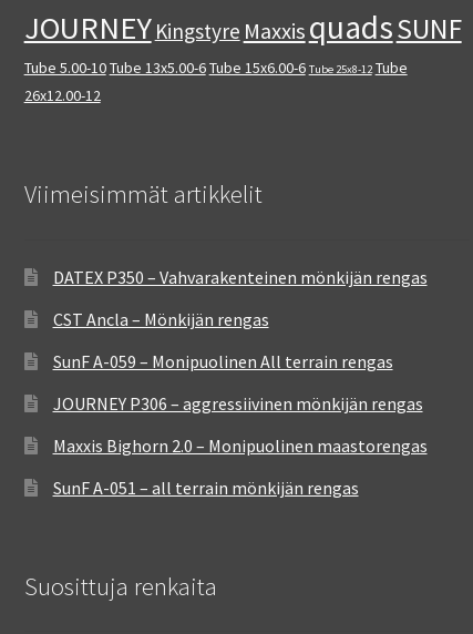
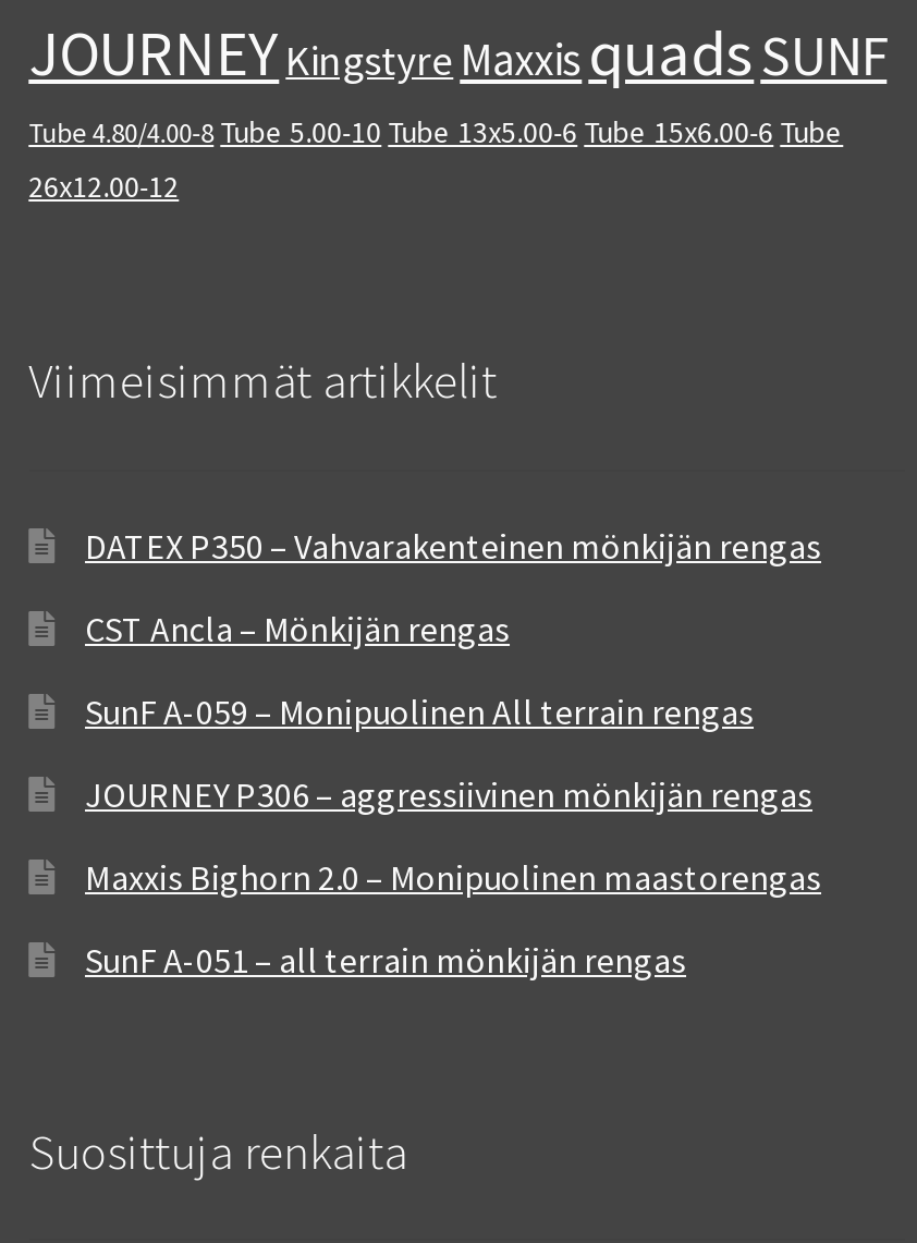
[24,58,407,77] Tube 5.00-10 Tube 13x5.00-6 Tube 15x6.00-6 Tube 25x8-12 Tube -> [29,112,843,151] Tube 4.80/4.00-8 Tube 5.00-10 Tube 13x5.00-6 Tube 15x6.00-6 Tube

